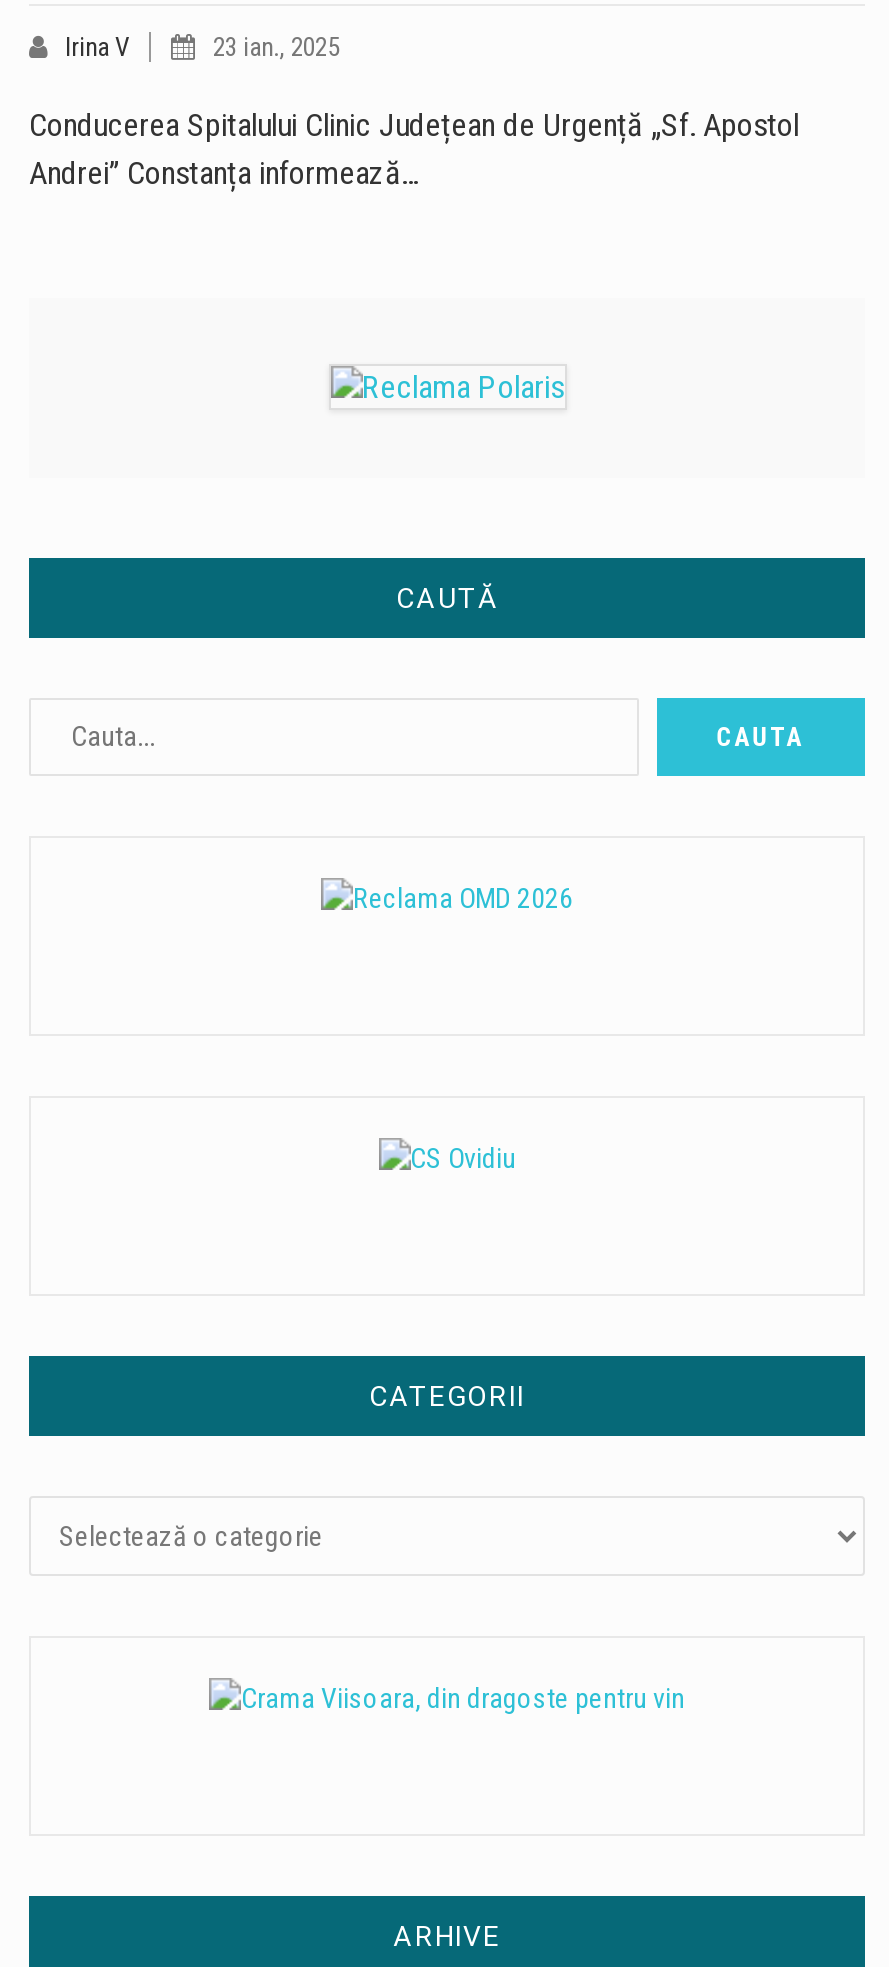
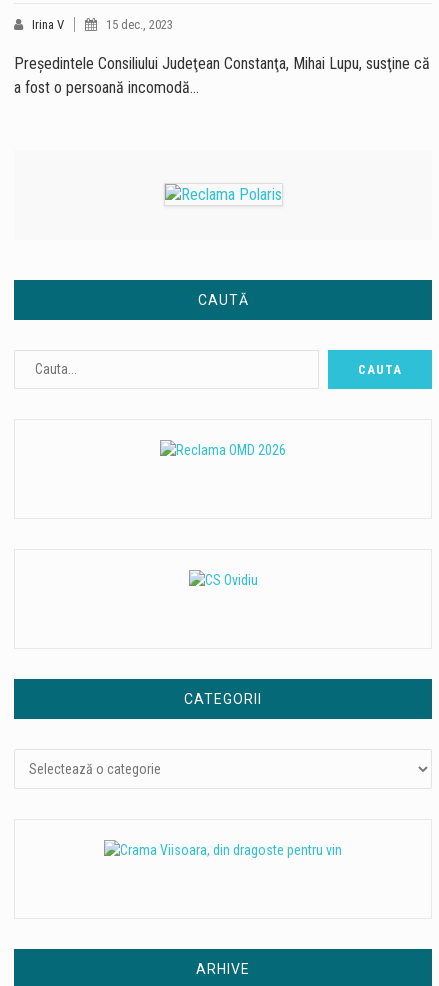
[213,32,339,62] 23 ian., 2025 -> [106,17,173,32] 15 dec., 2023
[29,106,799,192] Conducerea Spitalului Clinic Județean de Urgență „Sf. Apostol | Andrei” Constanța informează… -> [14,54,430,97] Preşedintele Consiliului Judeţean Constanţa, Mihai Lupu, susţine că | a fost o persoană incomodă…

